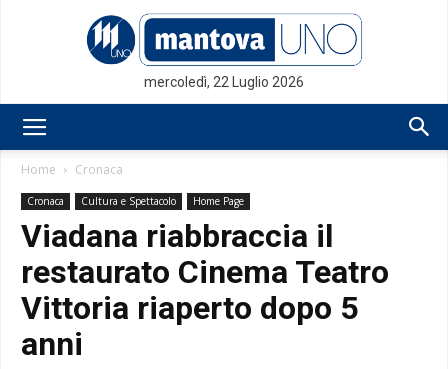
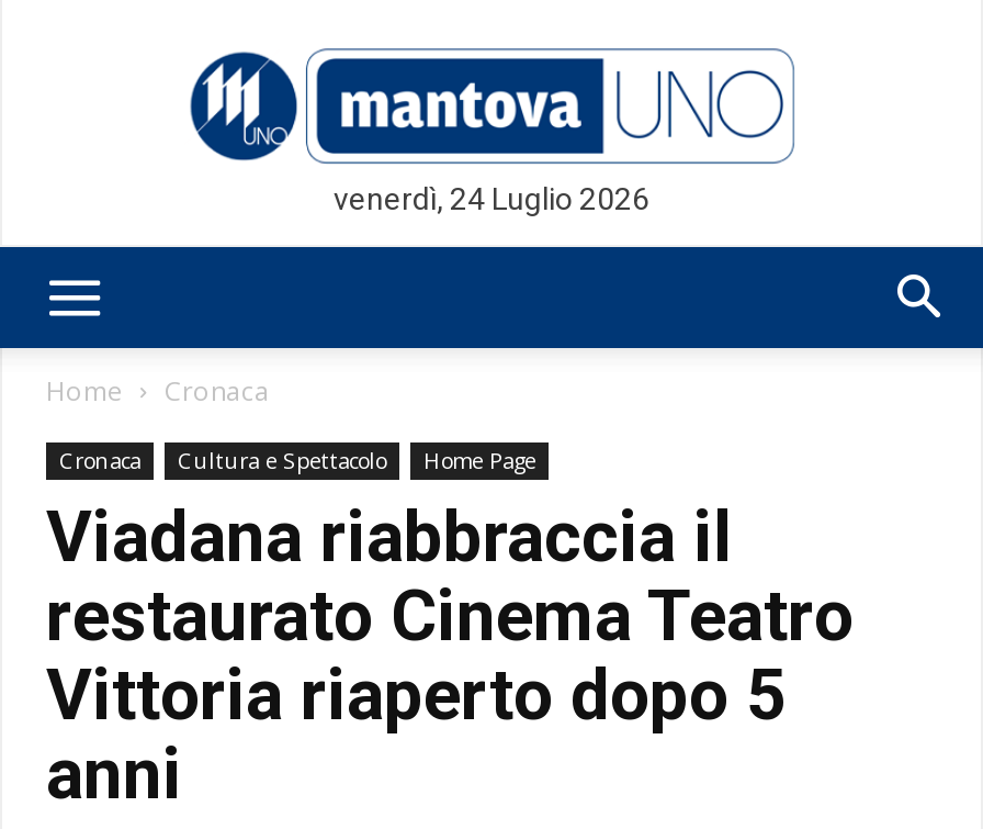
[144,74,304,90] mercoledì, 22 Luglio 2026 -> [334,181,649,216] venerdì, 24 Luglio 2026

